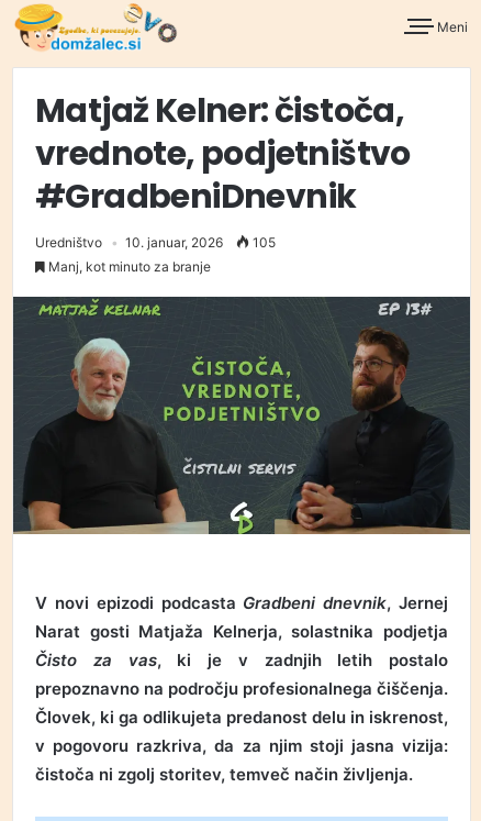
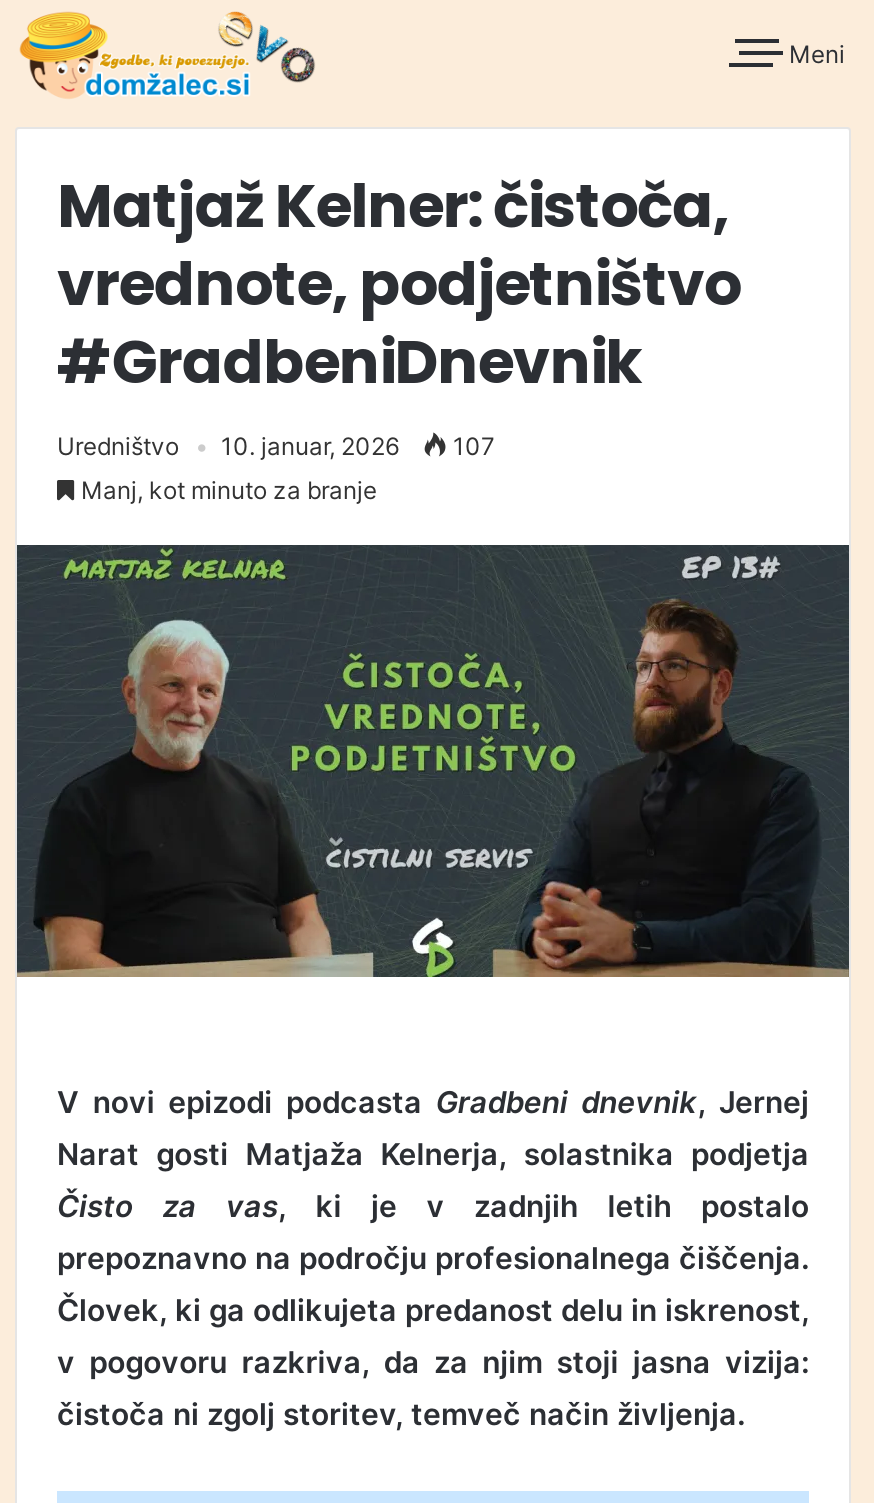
[35,235,276,251] Uredništvo 10. januar, 2026 105 -> [57,432,495,462] Uredništvo 10. januar, 2026 107

